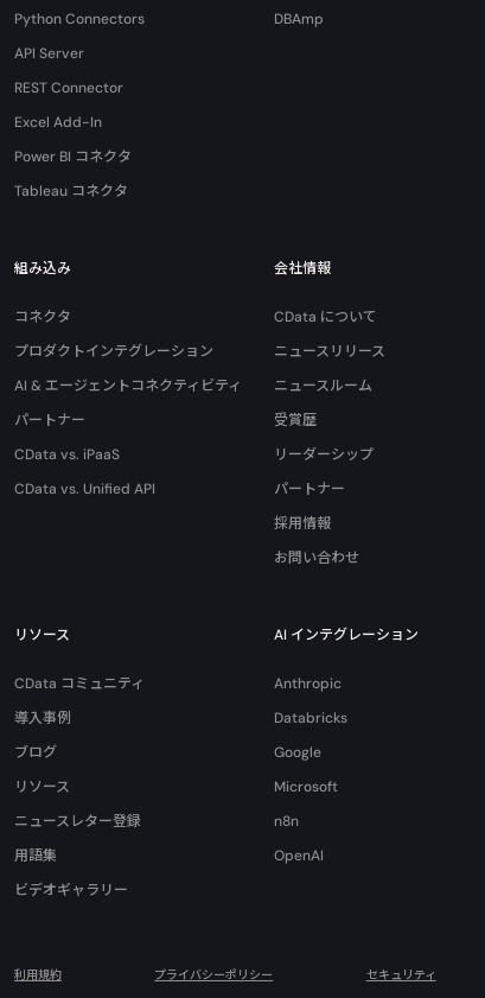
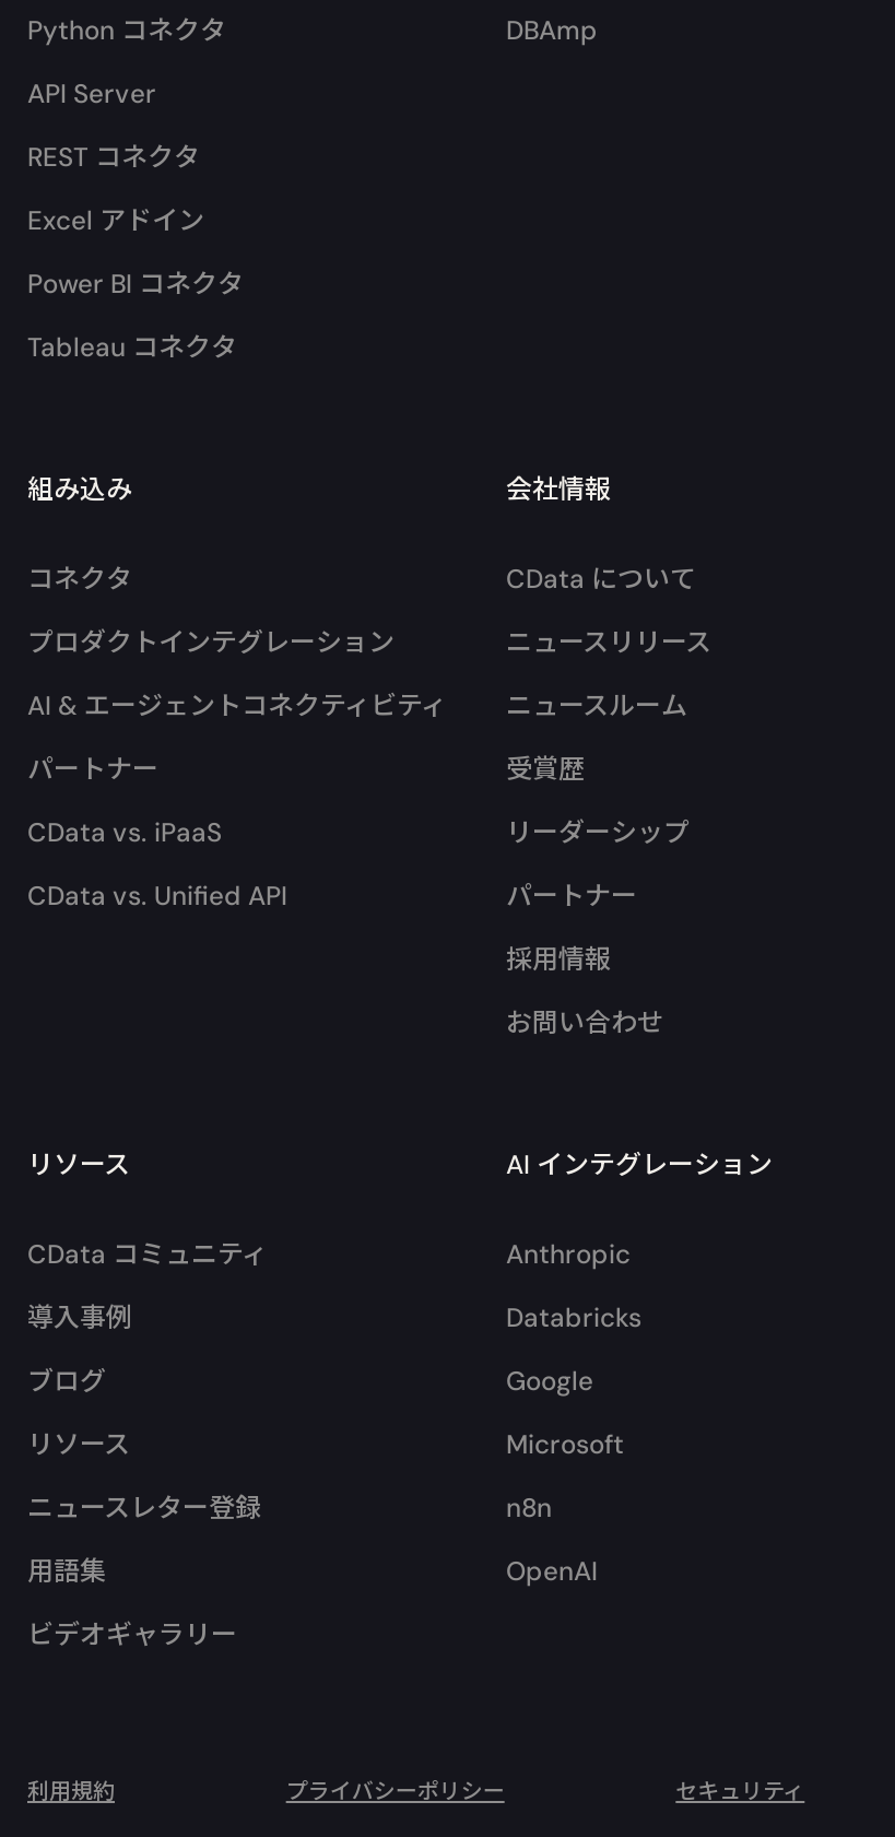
[14,10,145,29] Python Connectors -> [27,14,226,49] Python コネクタ
[14,79,123,98] REST Connector -> [27,140,200,175] REST コネクタ
[14,113,102,132] Excel Add-In -> [27,204,204,239] Excel アドイン

